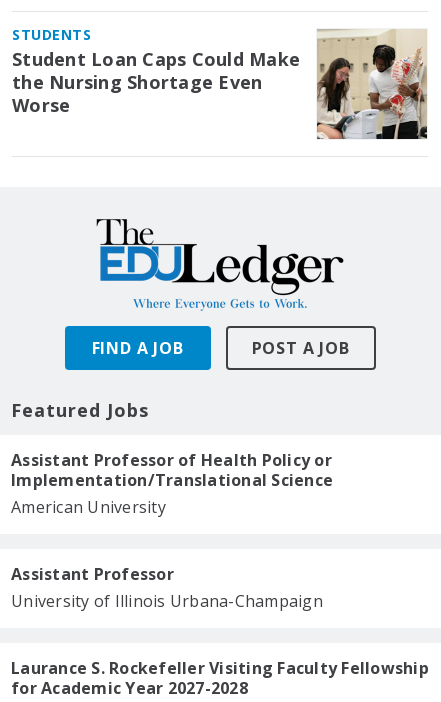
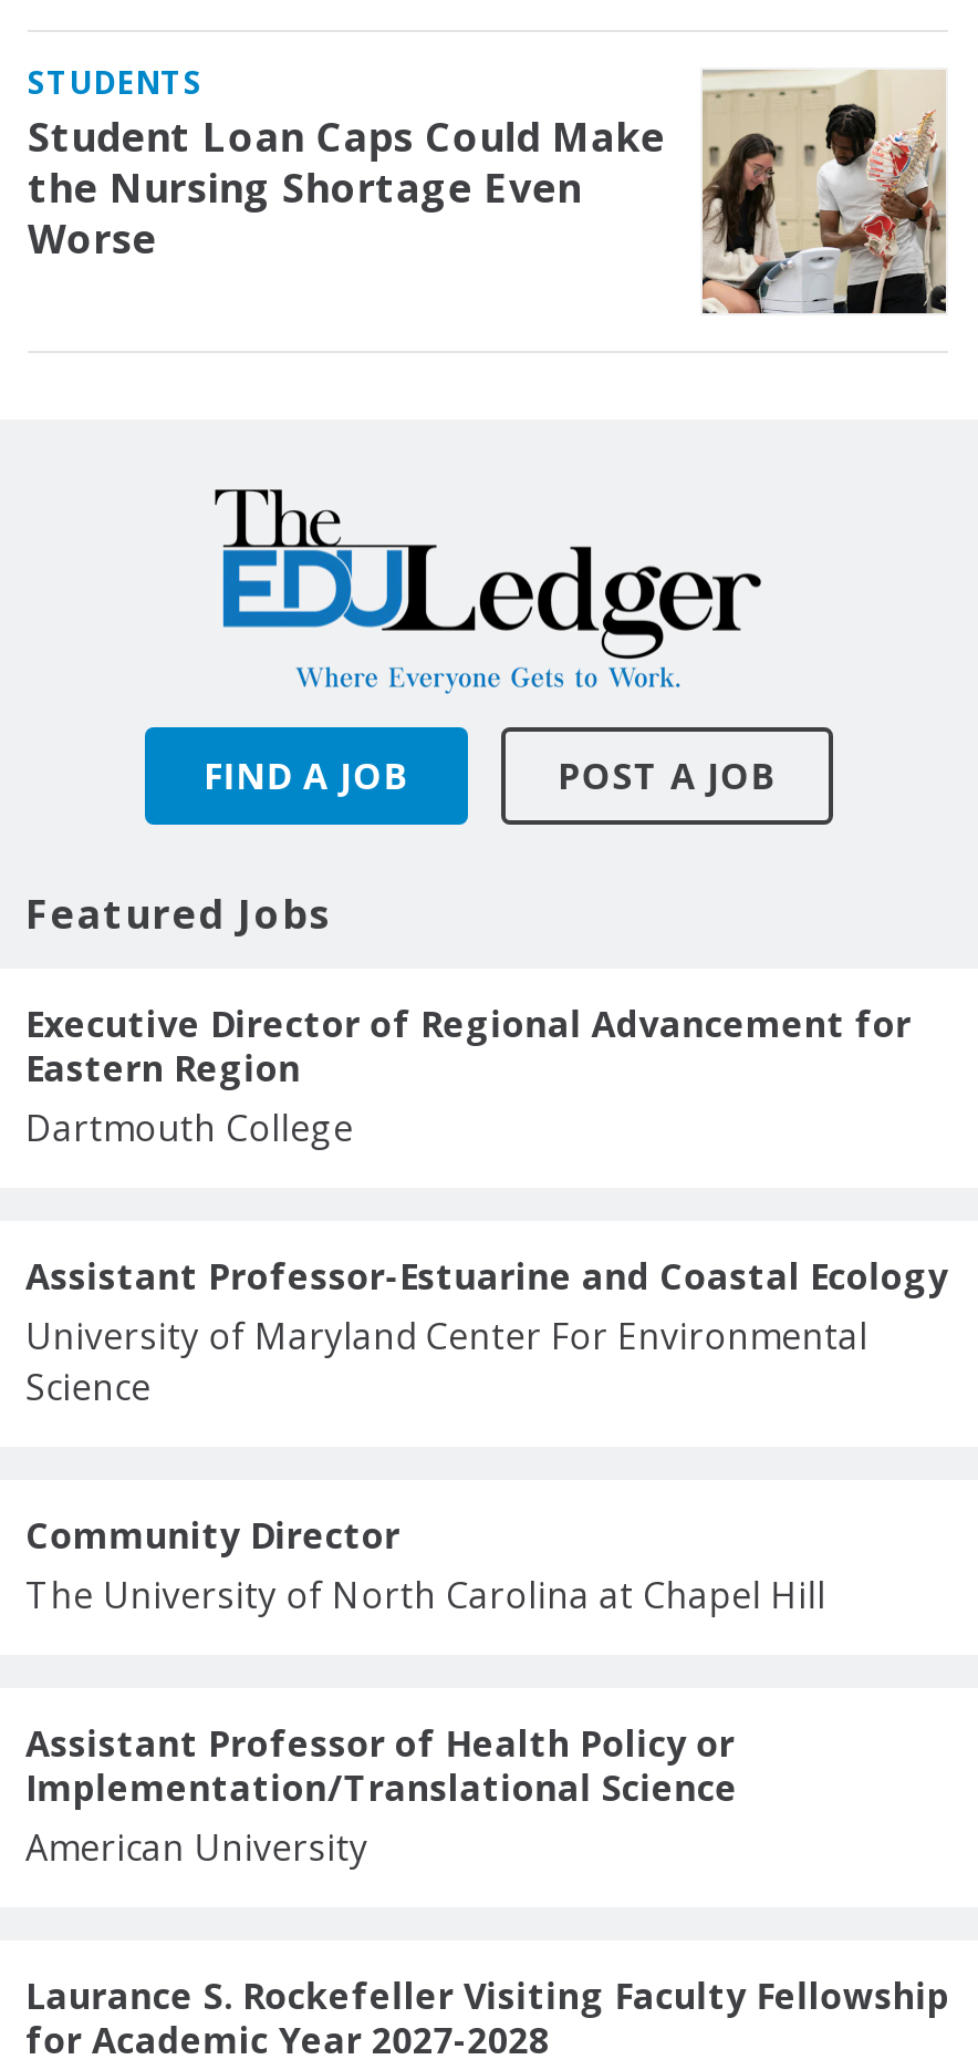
none -> [25,998,949,1618] Executive Director of Regional Advancement for | Eastern Region | Dartmouth College | Assistant Professor-Estuarine and Coastal Ecology | University of Maryland Center For Environmental | Science | Community Director | The University of North Carolina at Chapel Hill
moved [11,449,333,518] -> [25,1718,738,1871]: Assistant Professor of Health Policy or | Implementation/Translational Science | American University
[11,563,323,612] Assistant Professor | University of Illinois Urbana-Champaign -> none

